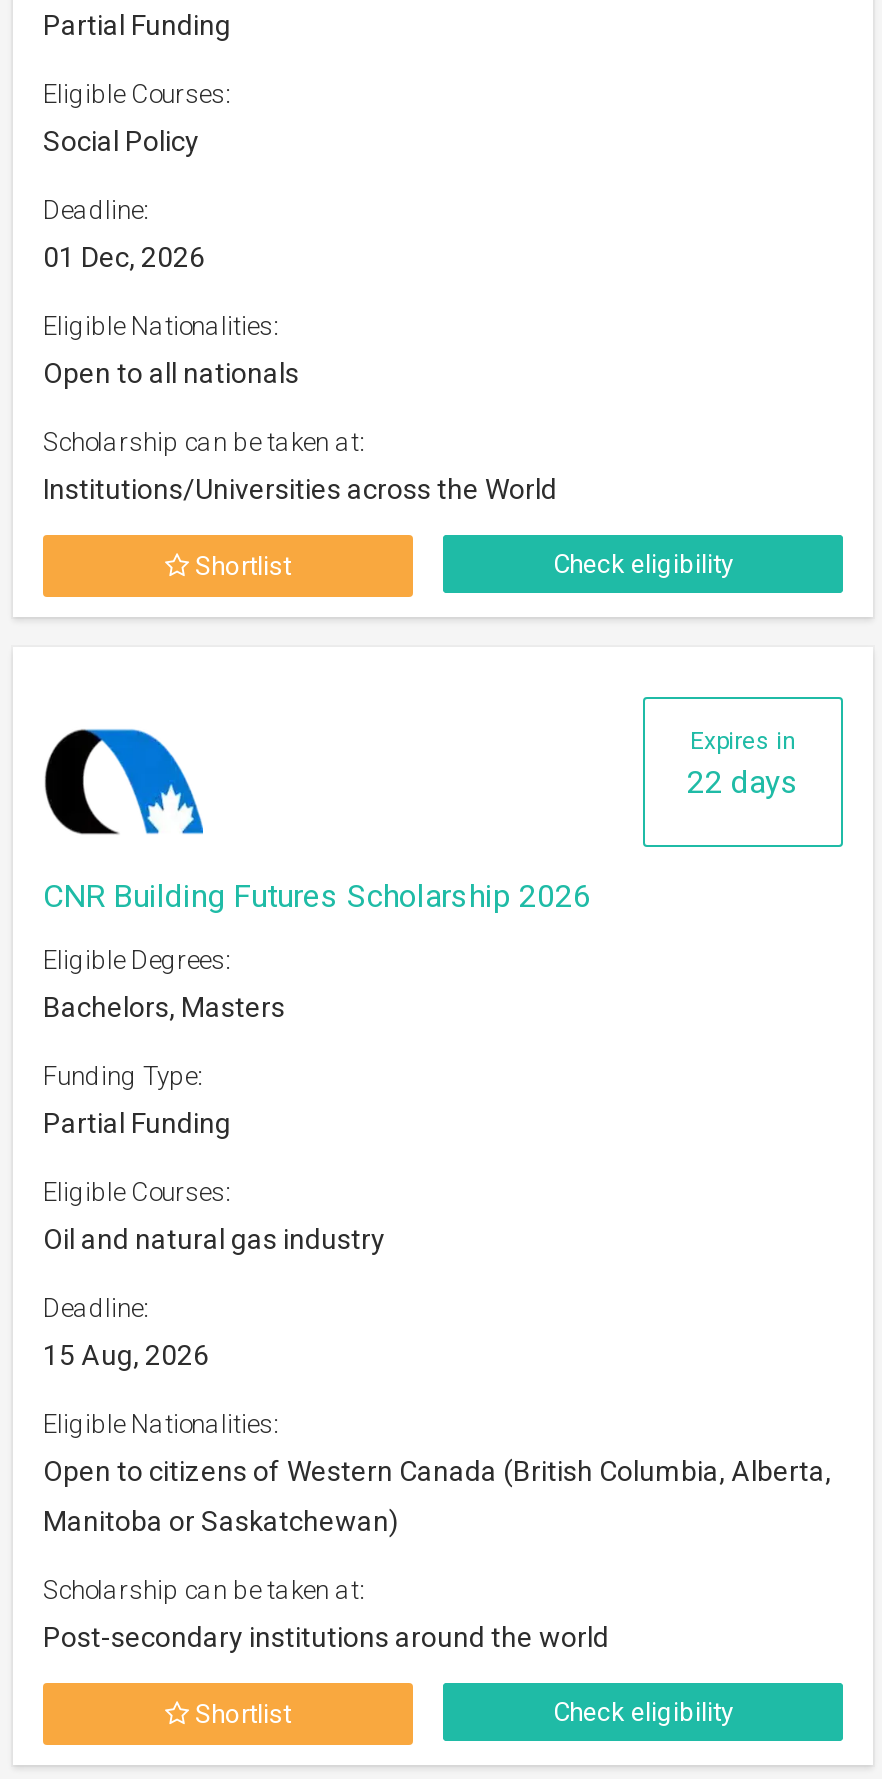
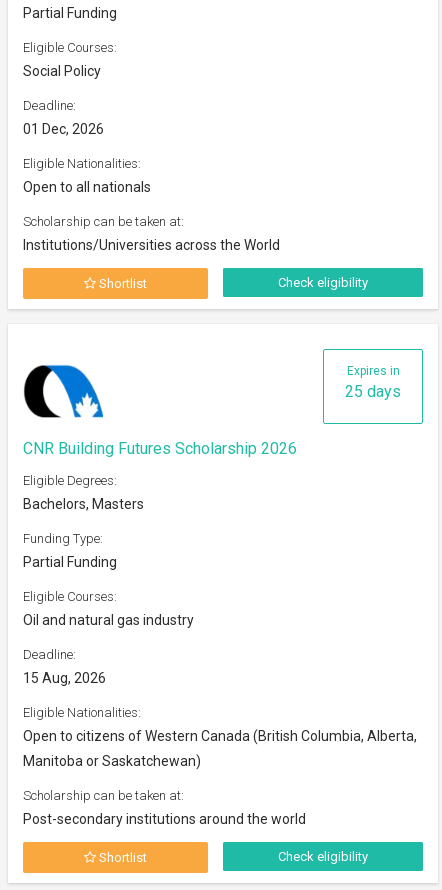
[687,763,799,801] 22 days -> [345,382,401,401] 25 days

